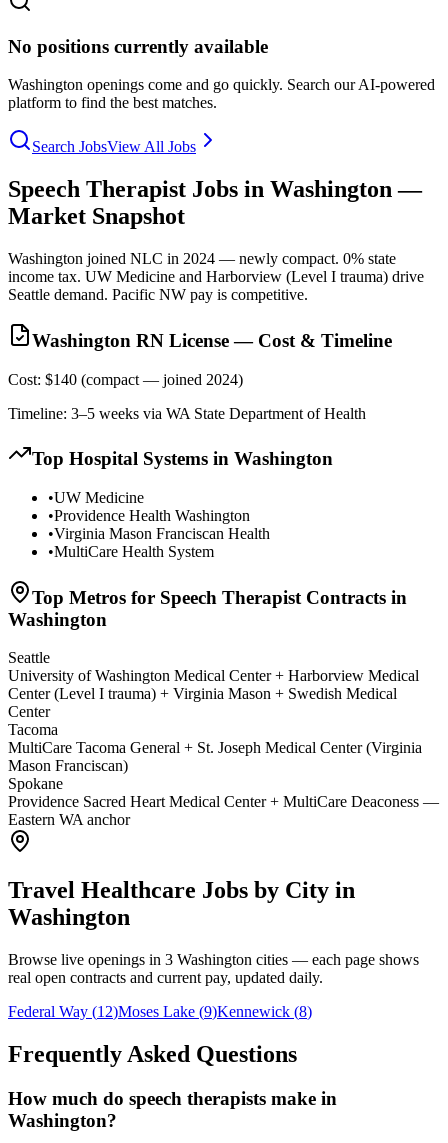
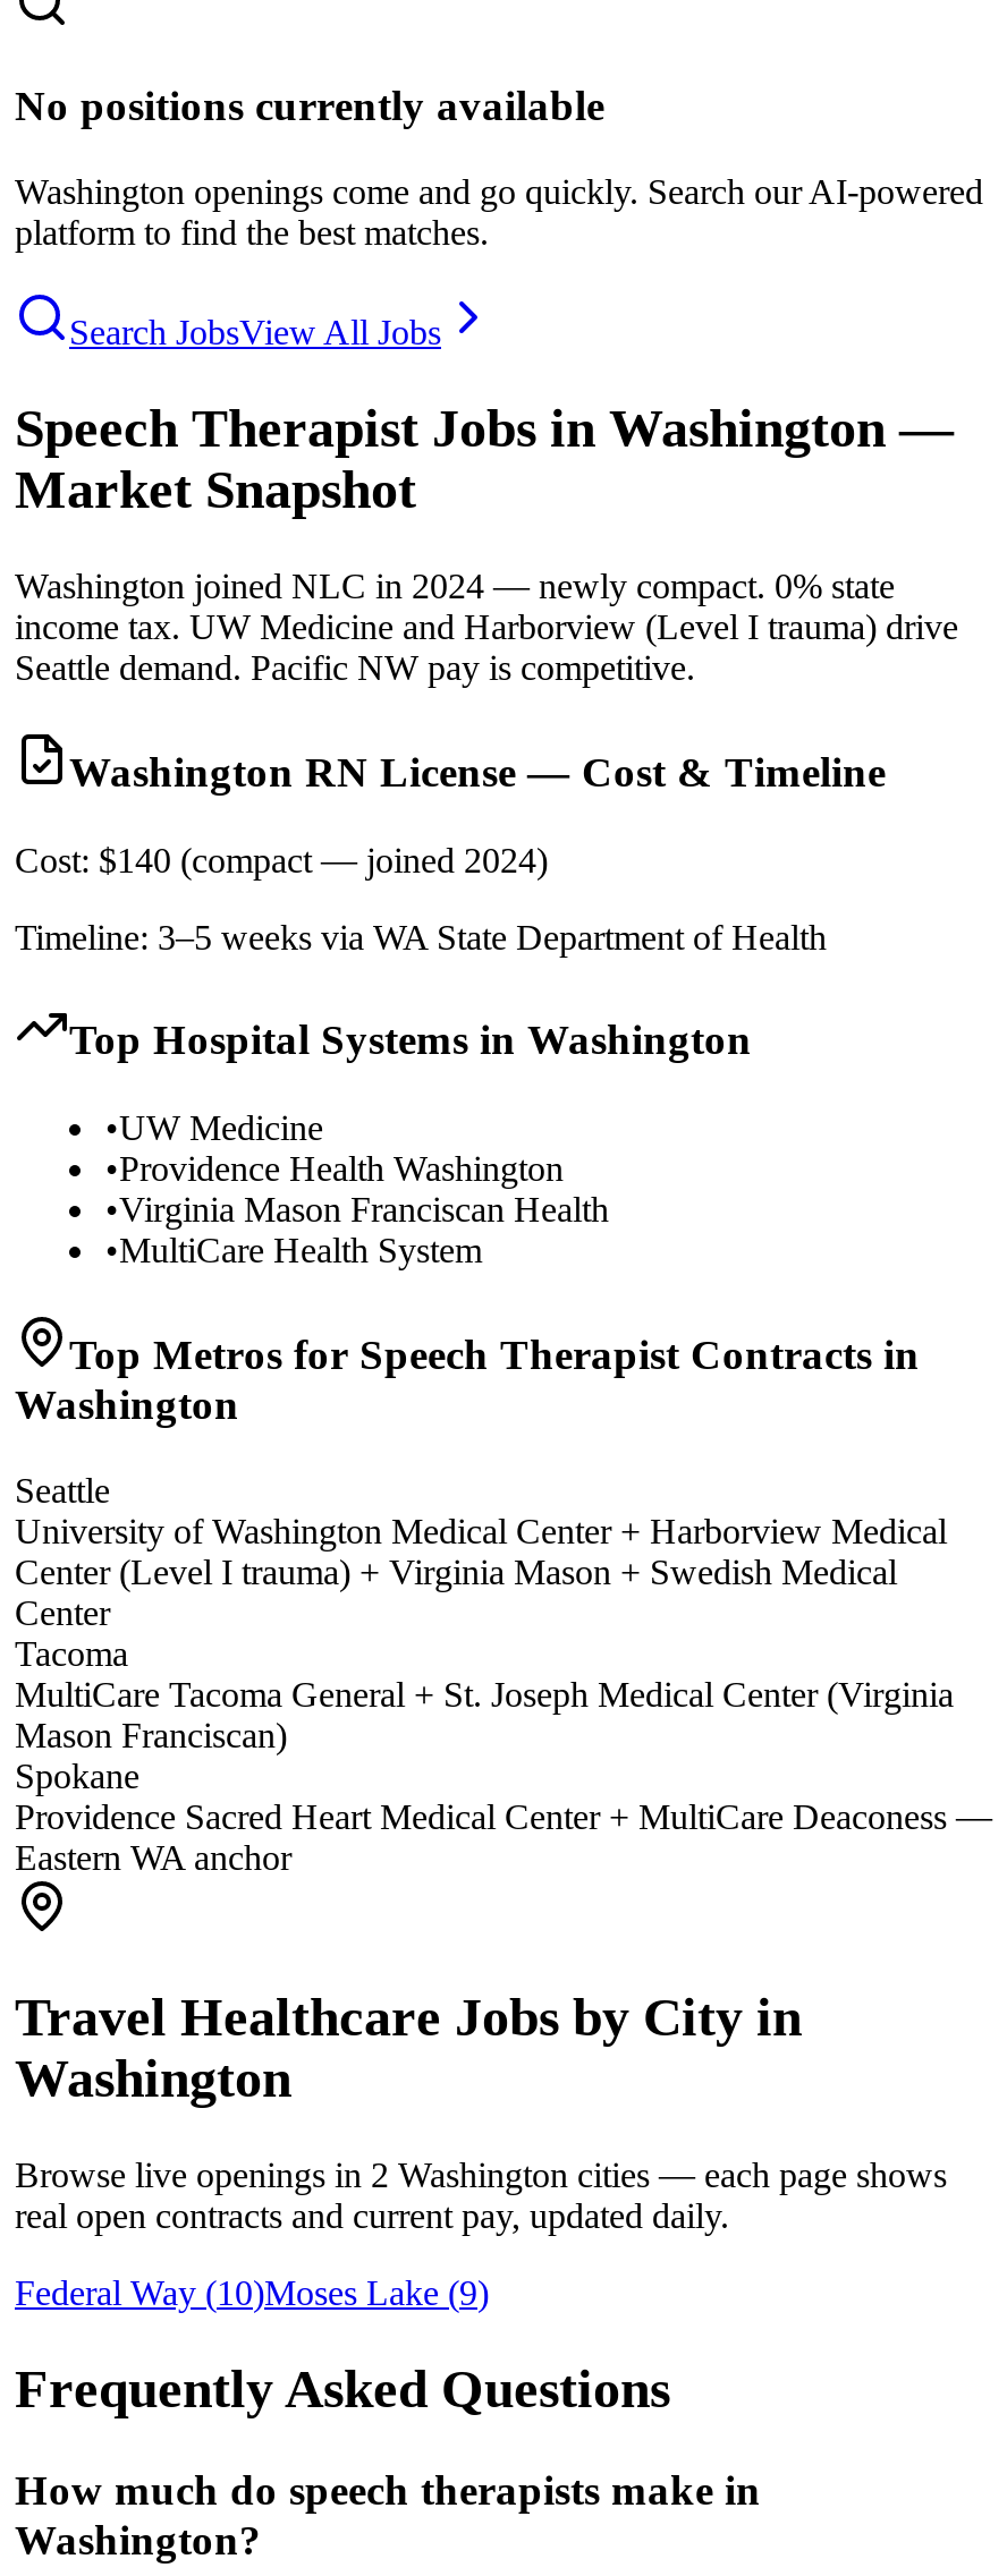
[8,951,419,968] Browse live openings in 3 Washington cities — each page shows -> [15,2156,947,2195] Browse live openings in 2 Washington cities — each page shows
[8,1003,312,1020] Federal Way (12)Moses Lake (9)Kennewick (8) -> [15,2274,489,2312] Federal Way (10)Moses Lake (9)

